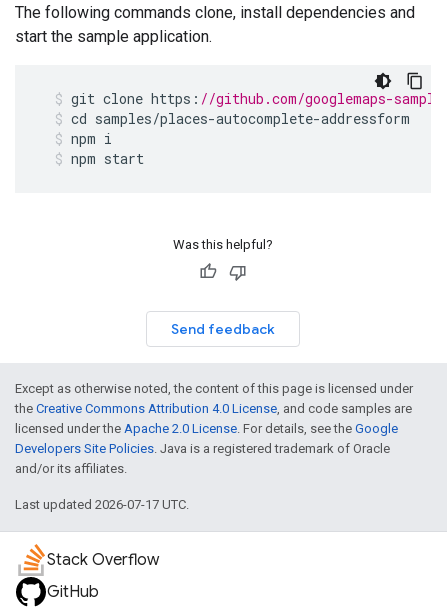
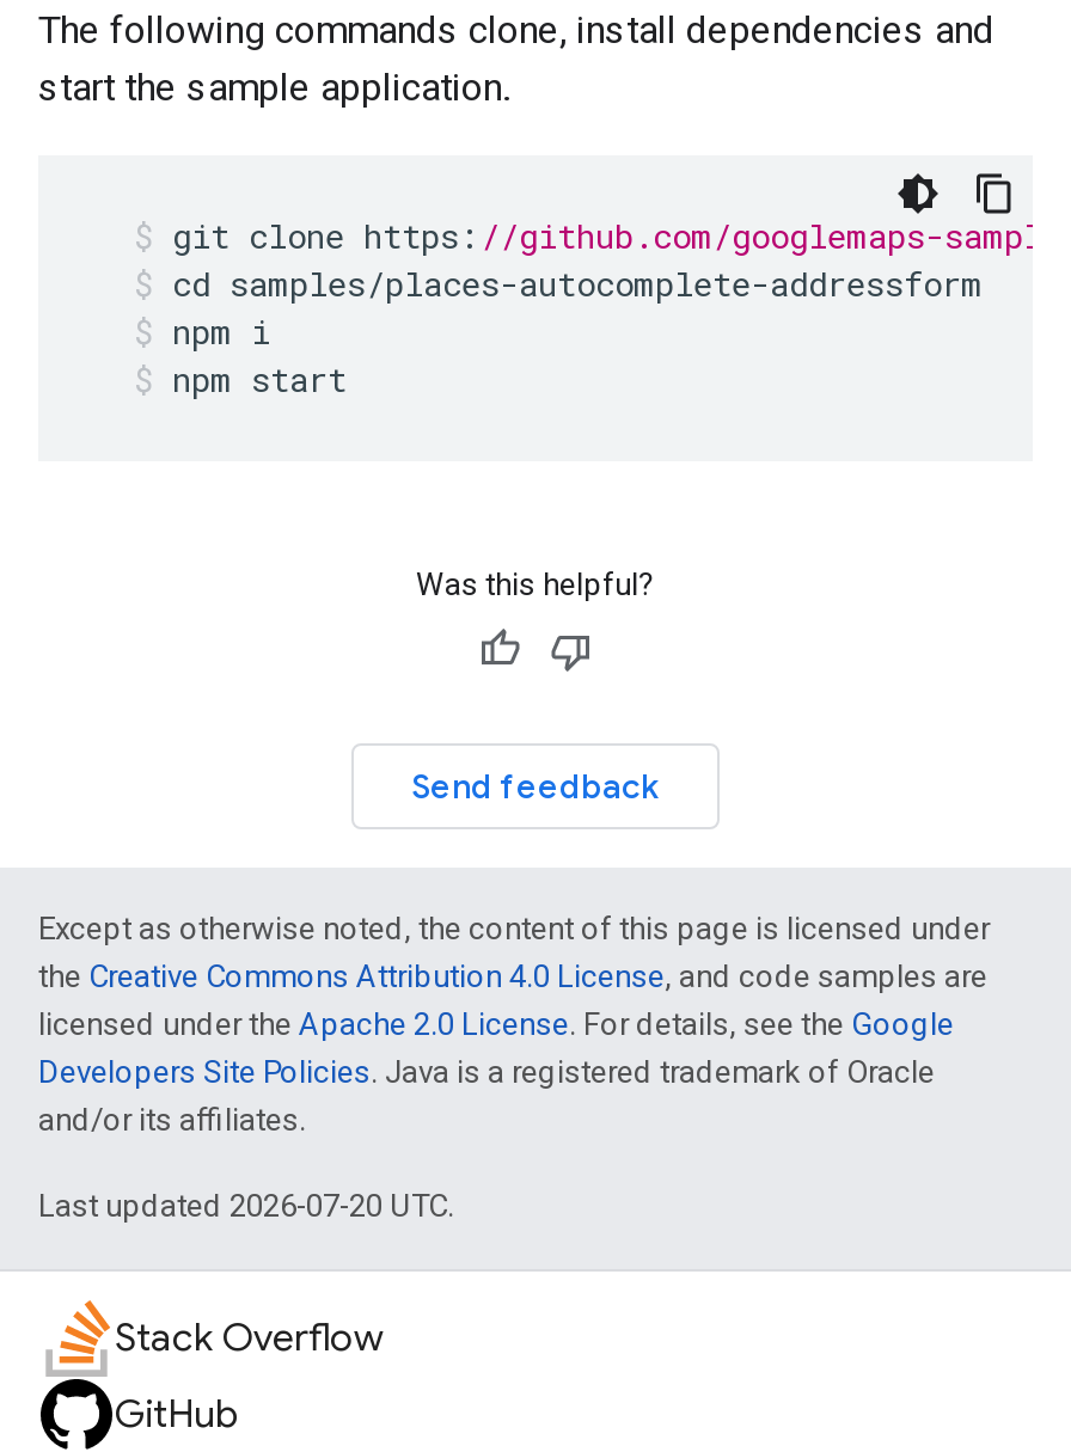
[15,497,189,512] Last updated 2026-07-17 UTC. -> [38,1188,454,1224] Last updated 2026-07-20 UTC.

